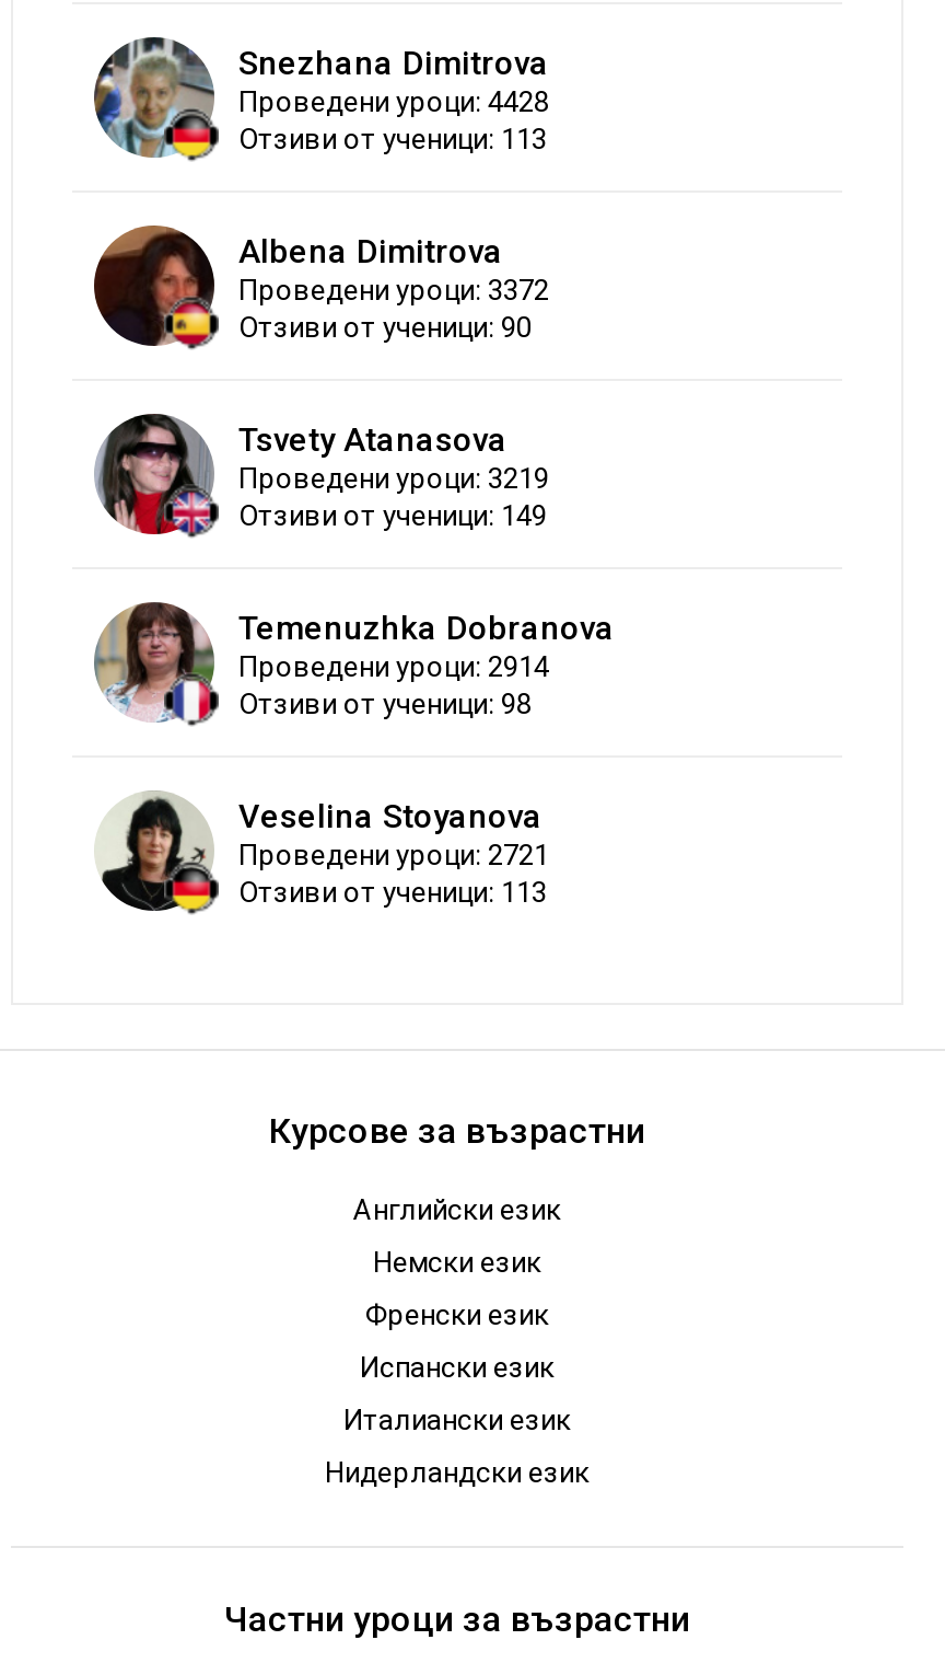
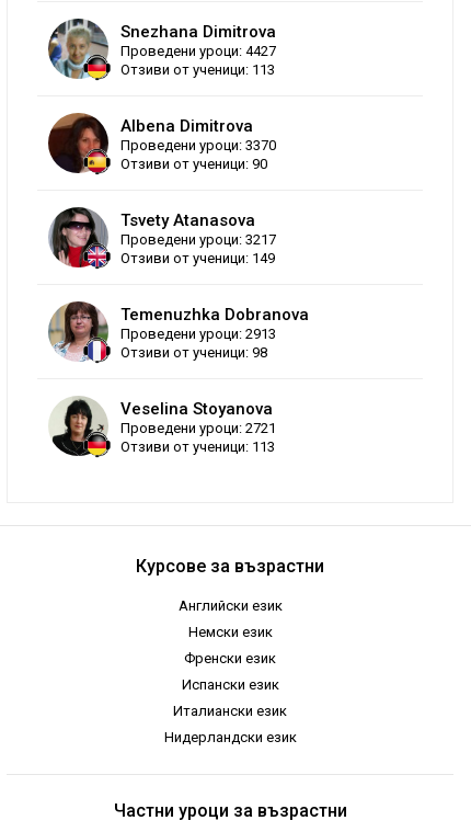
[238,85,549,118] Проведени уроци: 4428 -> [120,43,276,59] Проведени уроци: 4427
[238,273,549,306] Проведени уроци: 3372 -> [120,137,276,153] Проведени уроци: 3370
[238,462,549,494] Проведени уроци: 3219 -> [120,231,276,248] Проведени уроци: 3217
[238,650,549,683] Проведени уроци: 2914 -> [120,325,276,342] Проведени уроци: 2913

